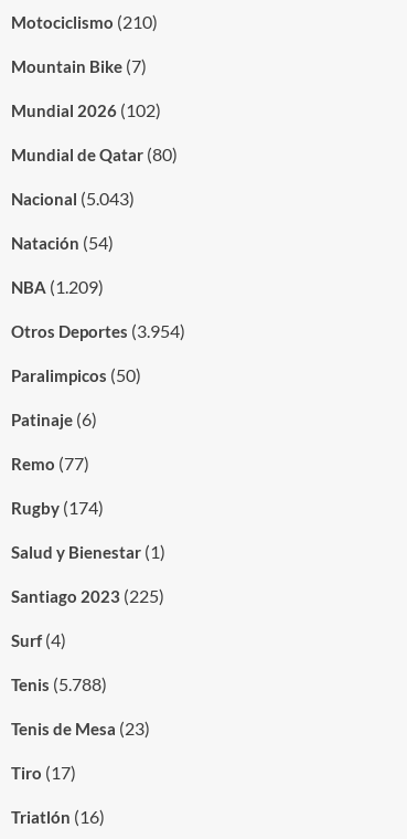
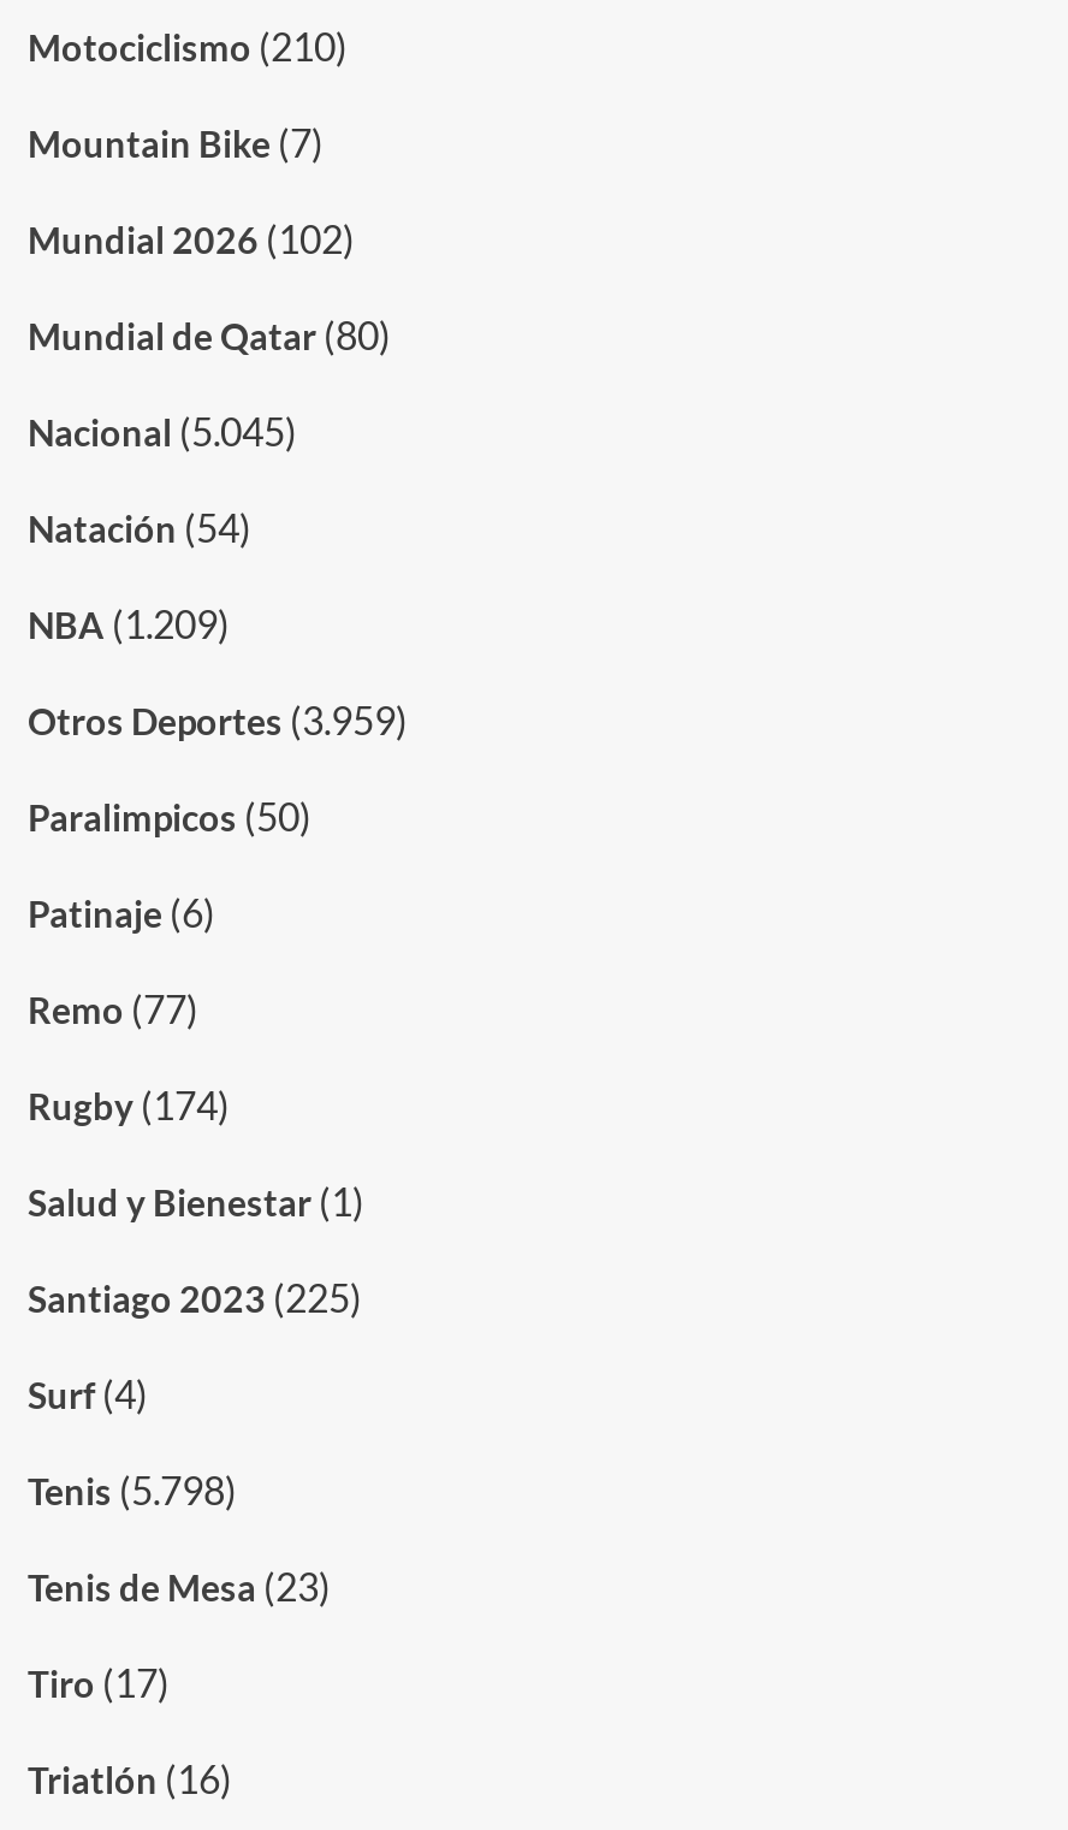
[10,188,134,209] Nacional (5.043) -> [28,407,297,453] Nacional (5.045)
[10,320,185,341] Otros Deportes (3.954) -> [28,696,408,742] Otros Deportes (3.959)
[10,674,106,695] Tenis (5.788) -> [28,1466,237,1512] Tenis (5.798)

